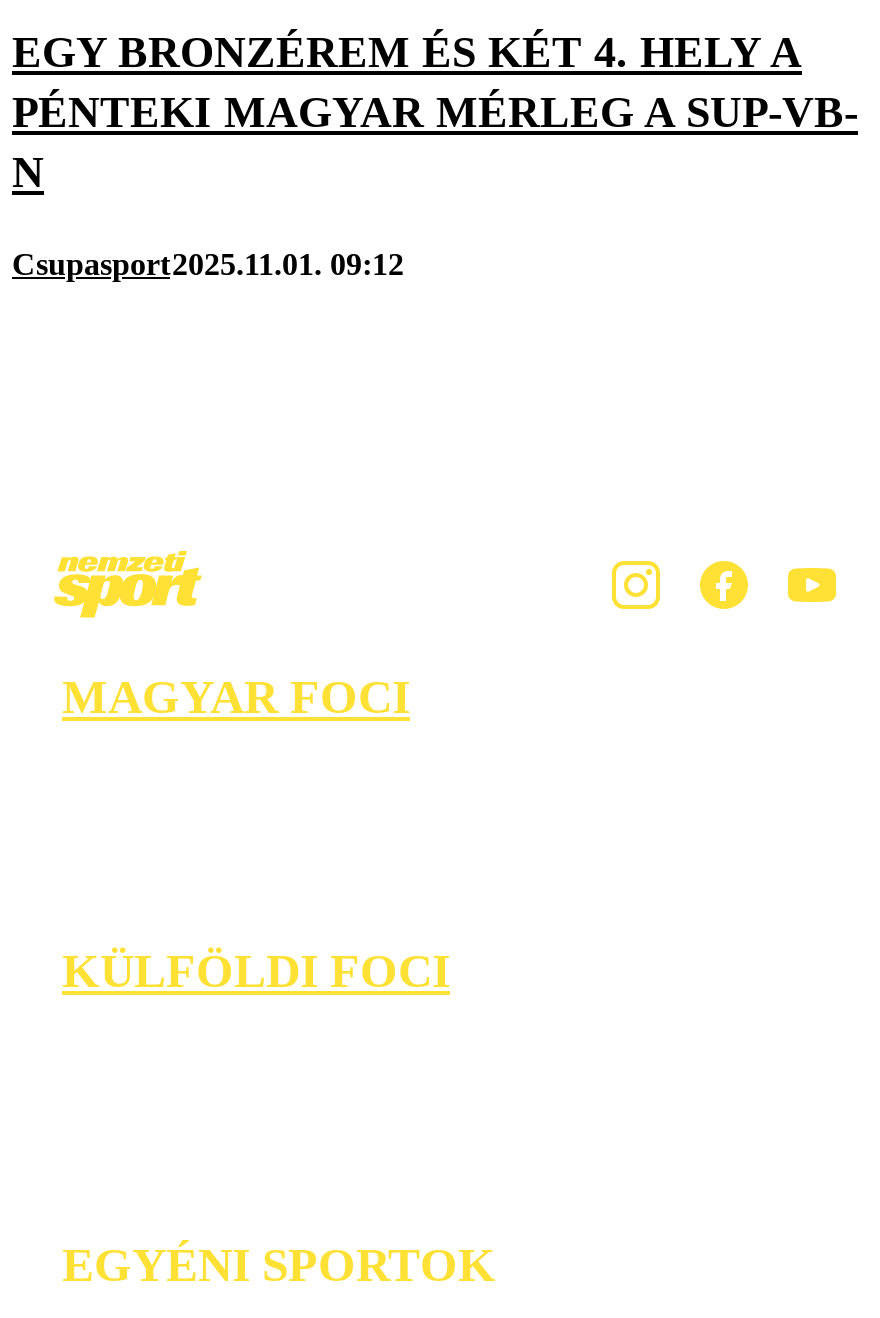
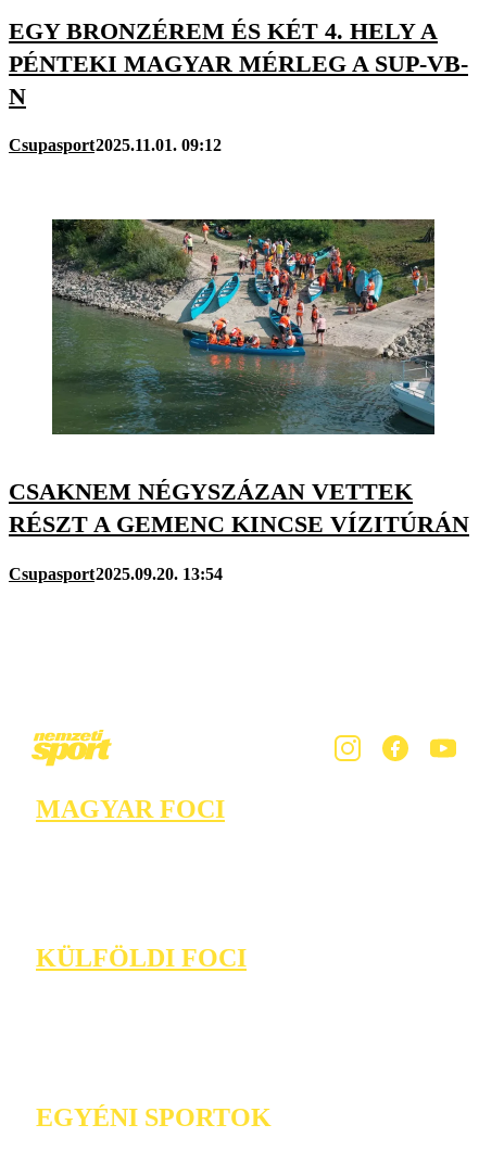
none -> [9,218,469,583] [image] | CSAKNEM NÉGYSZÁZAN VETTEK | RÉSZT A GEMENC KINCSE VÍZITÚRÁN | Csupasport2025.09.20. 13:54

